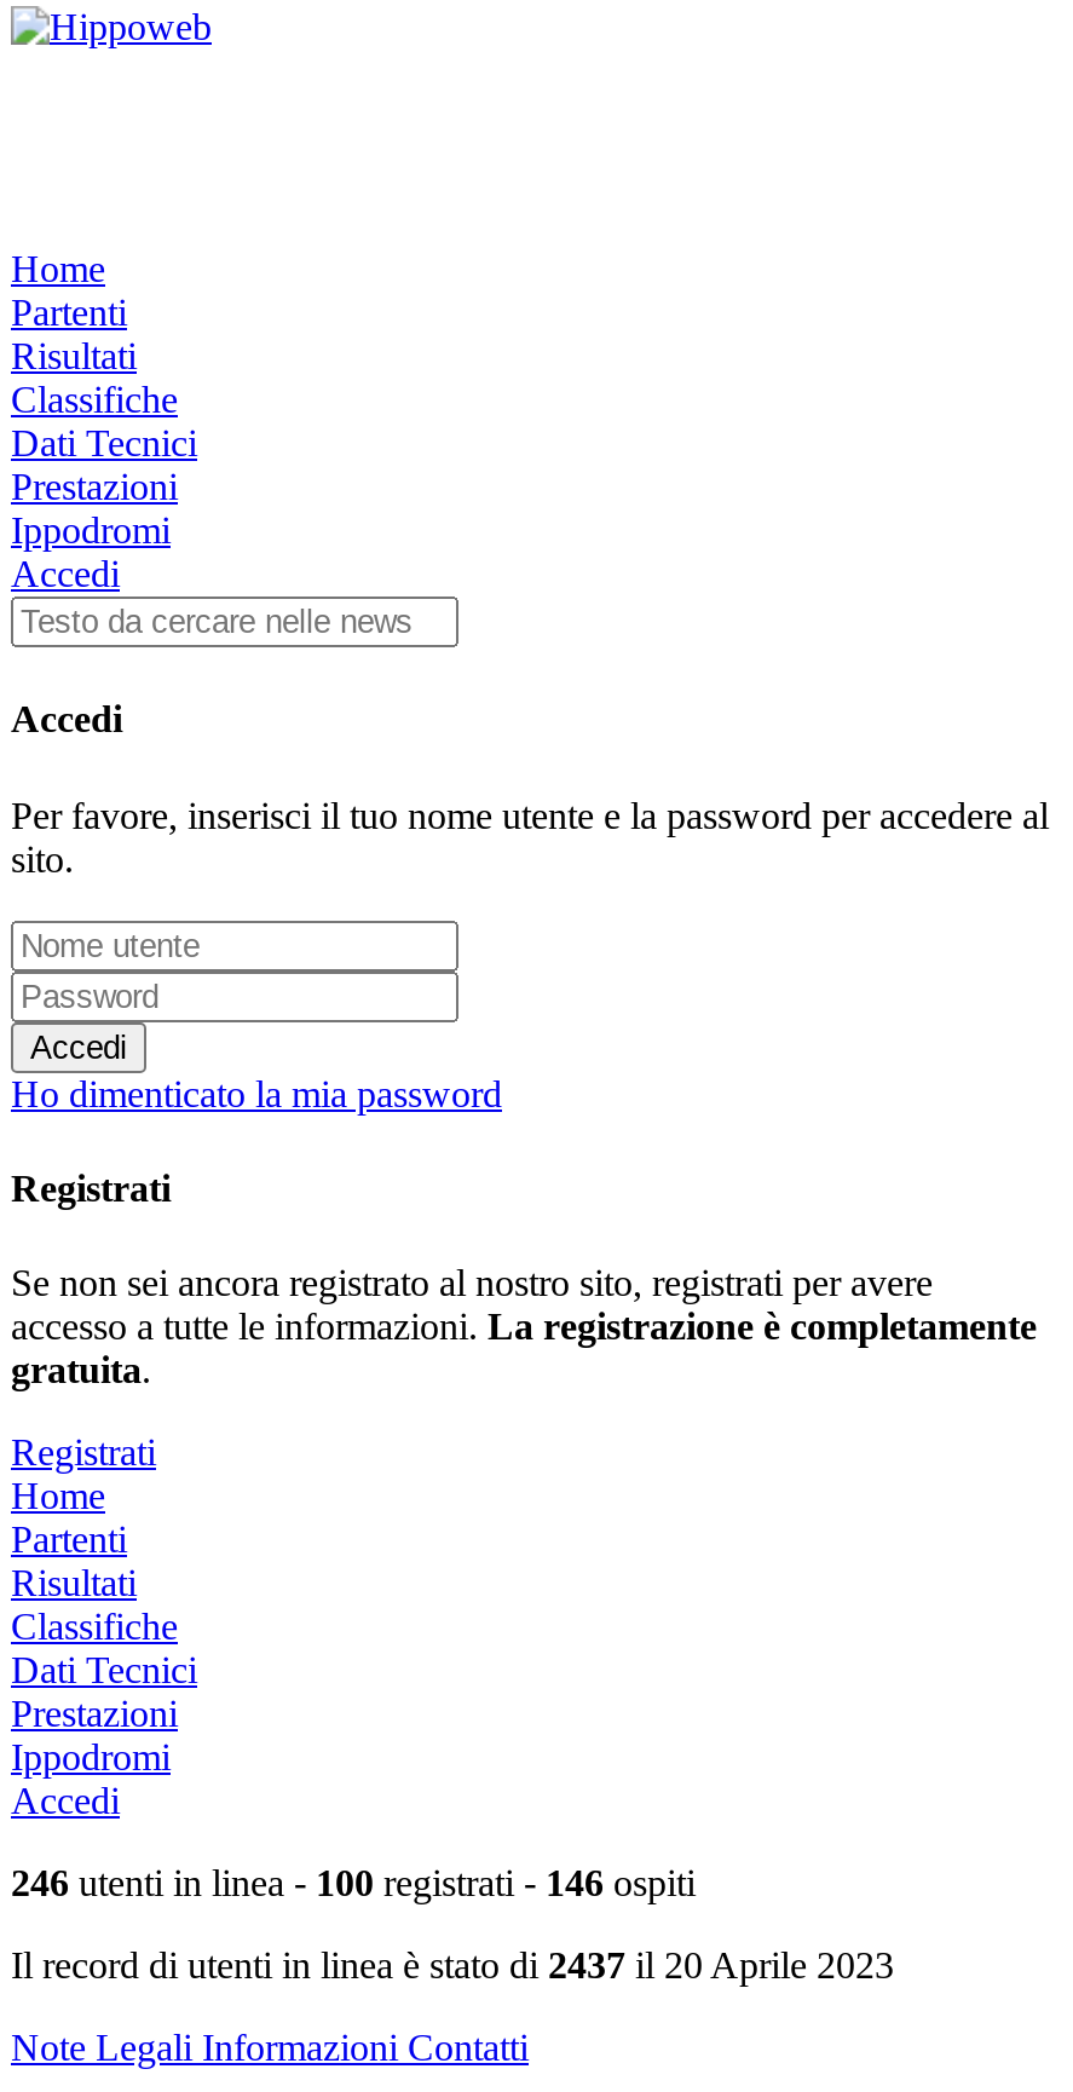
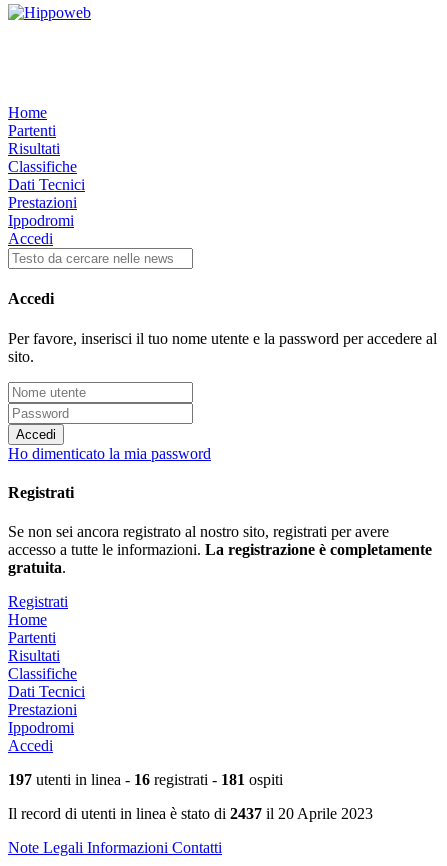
[11,1862,696,1903] 246 utenti in linea - 100 registrati - 146 ospiti -> [8,771,283,788] 197 utenti in linea - 16 registrati - 181 ospiti

